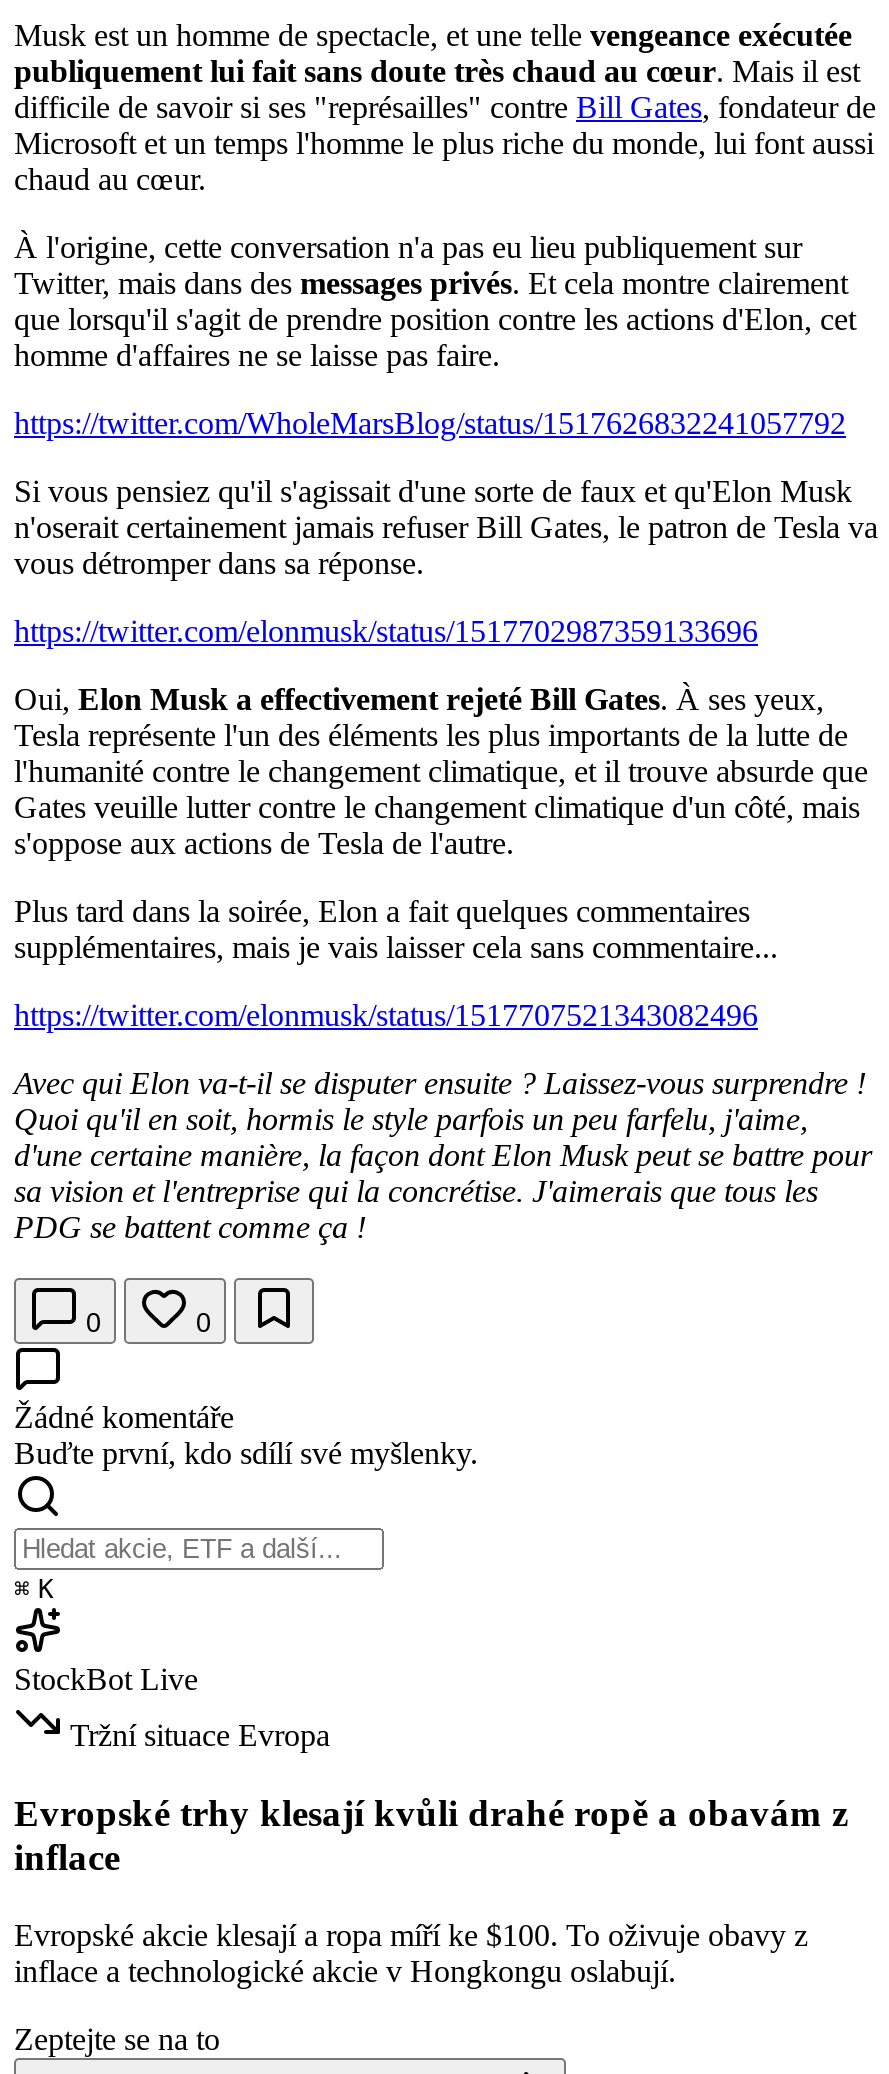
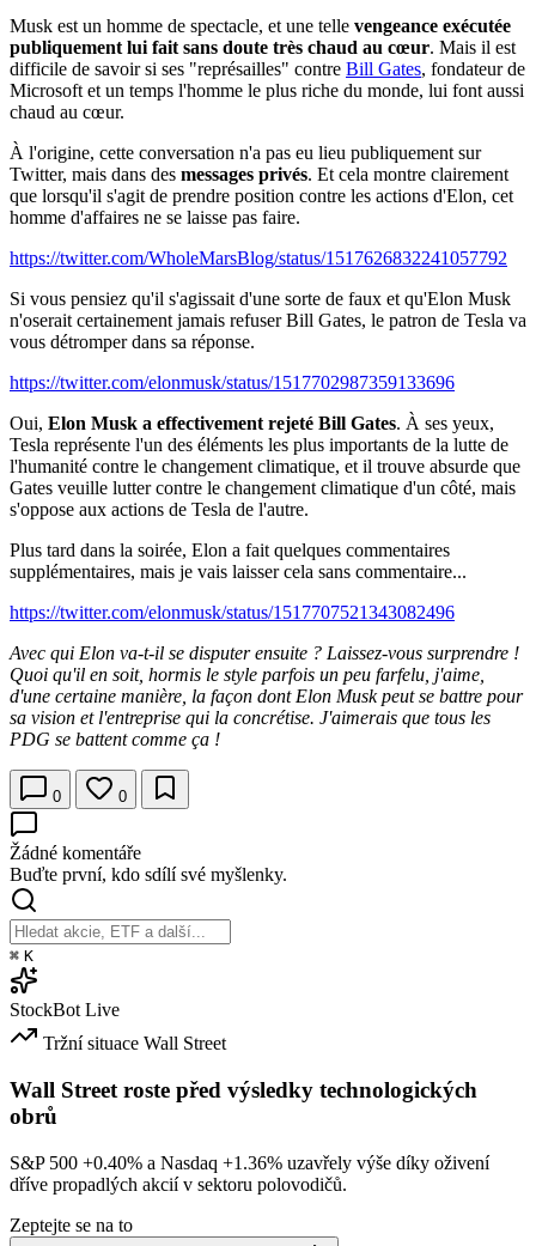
[70,1718,330,1752] Tržní situace Evropa -> [43,1033,226,1053] Tržní situace Wall Street
[14,1792,848,1878] Evropské trhy klesají kvůli drahé ropě a obavám z | inflace -> [10,1077,477,1128] Wall Street roste před výsledky technologických | obrů
[14,1917,808,1987] Evropské akcie klesají a ropa míří ke $100. To oživuje obavy z | inflace a technologické akcie v Hongkongu oslabují. -> [10,1152,489,1194] S&P 500 +0.40% a Nasdaq +1.36% uzavřely výše díky oživení | dříve propadlých akcií v sektoru polovodičů.

